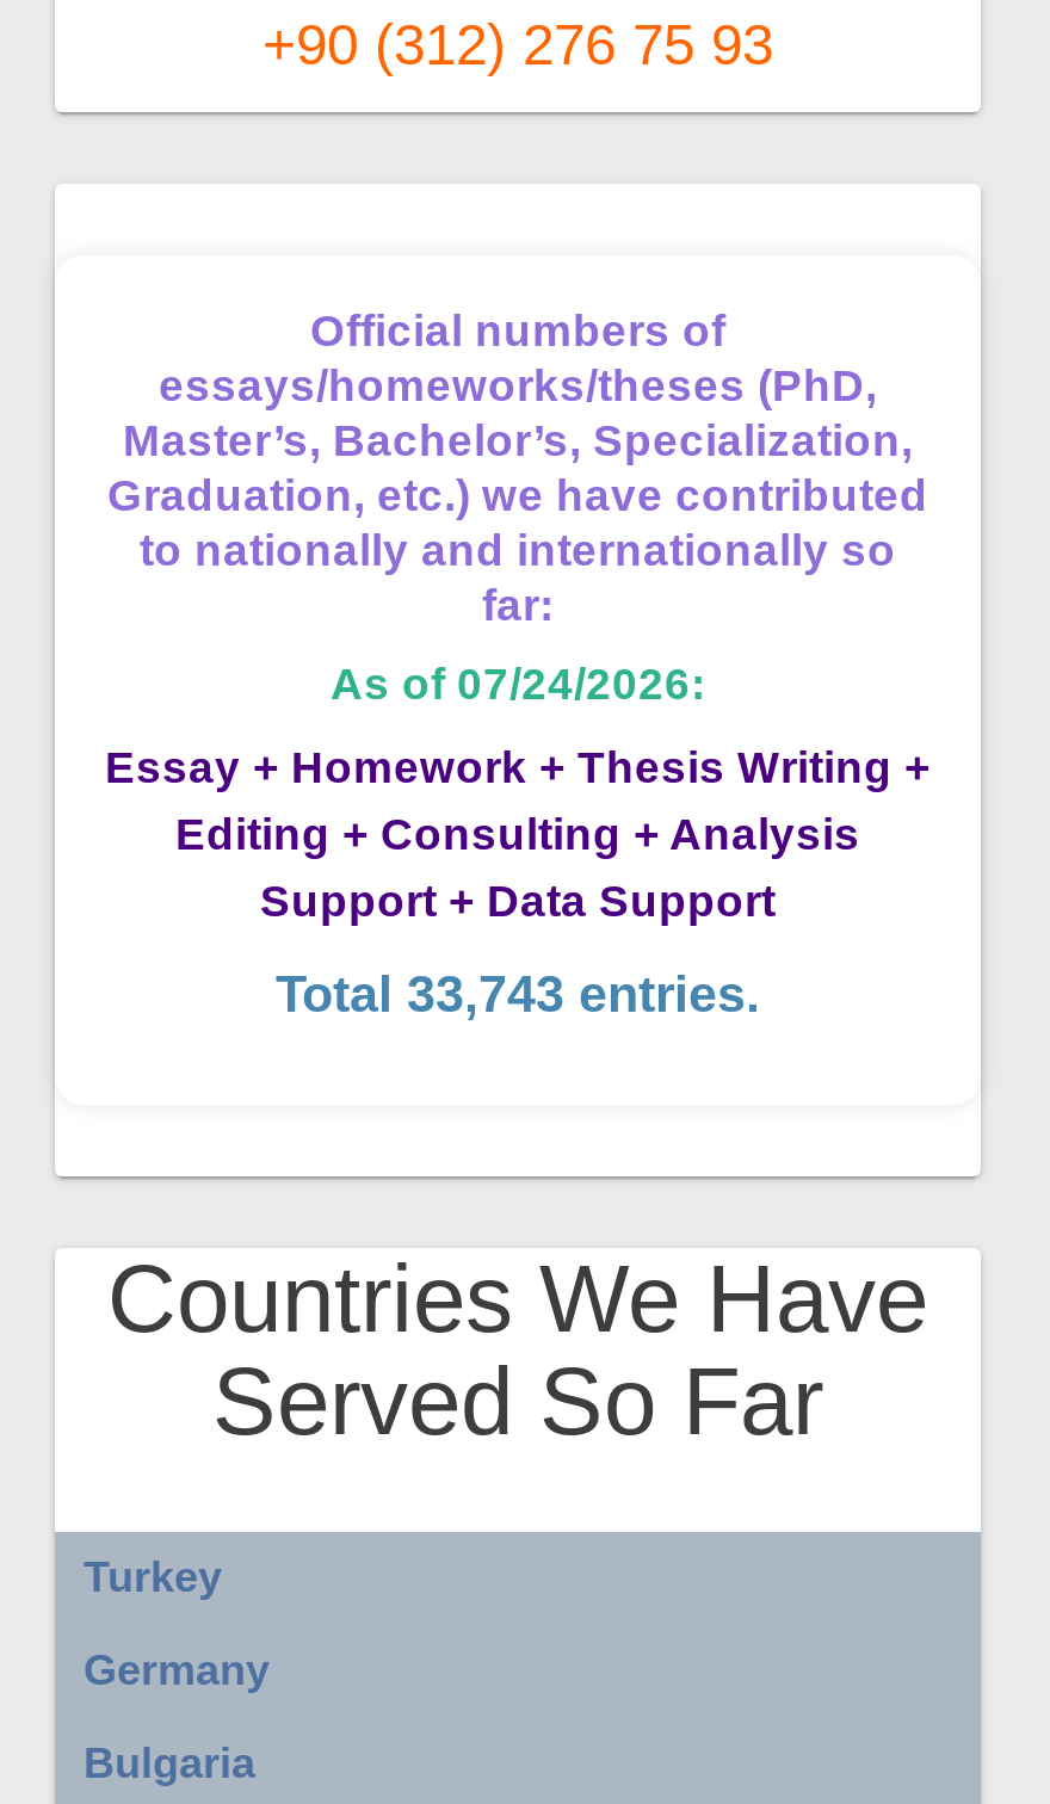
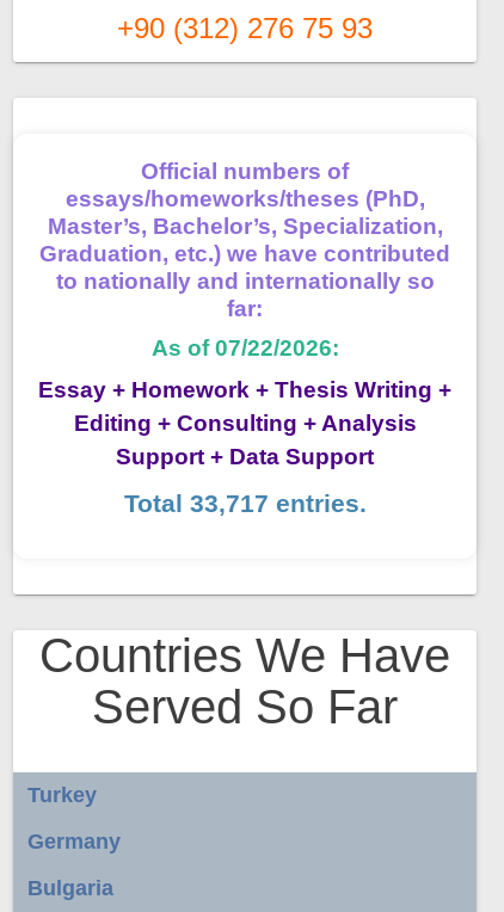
[331,658,705,708] As of 07/24/2026: -> [151,335,339,360] As of 07/22/2026:
[276,966,760,1023] Total 33,743 entries. -> [124,489,366,518] Total 33,717 entries.

